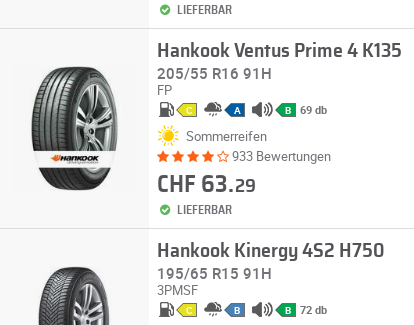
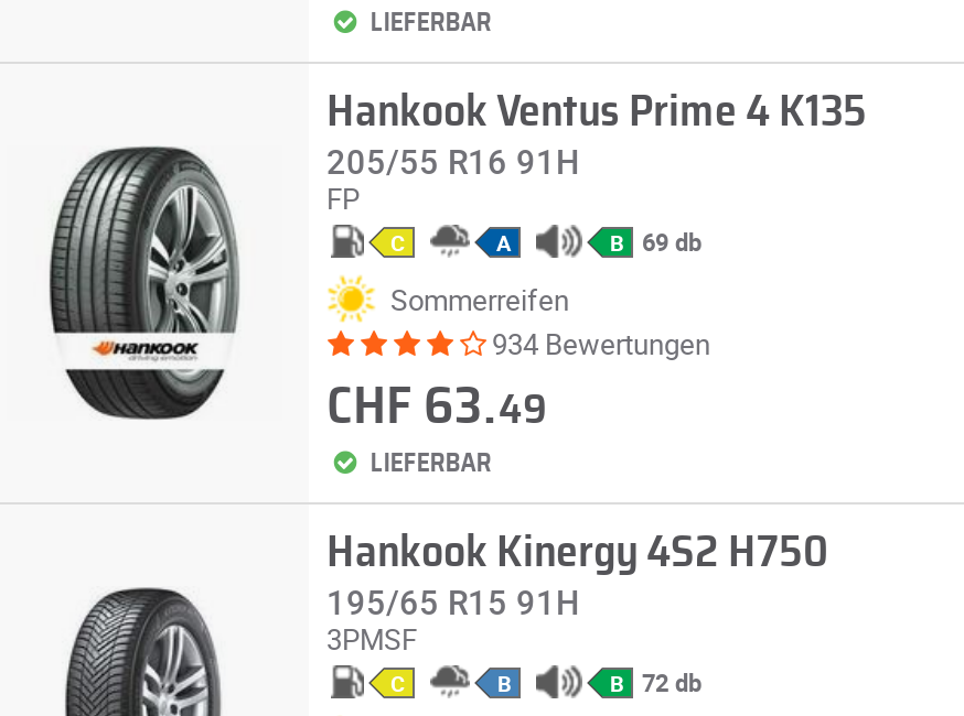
[232,147,331,165] 933 Bewertungen -> [492,324,710,364] 934 Bewertungen
[157,173,256,197] CHF 63.29 -> [326,381,547,434] CHF 63.49

